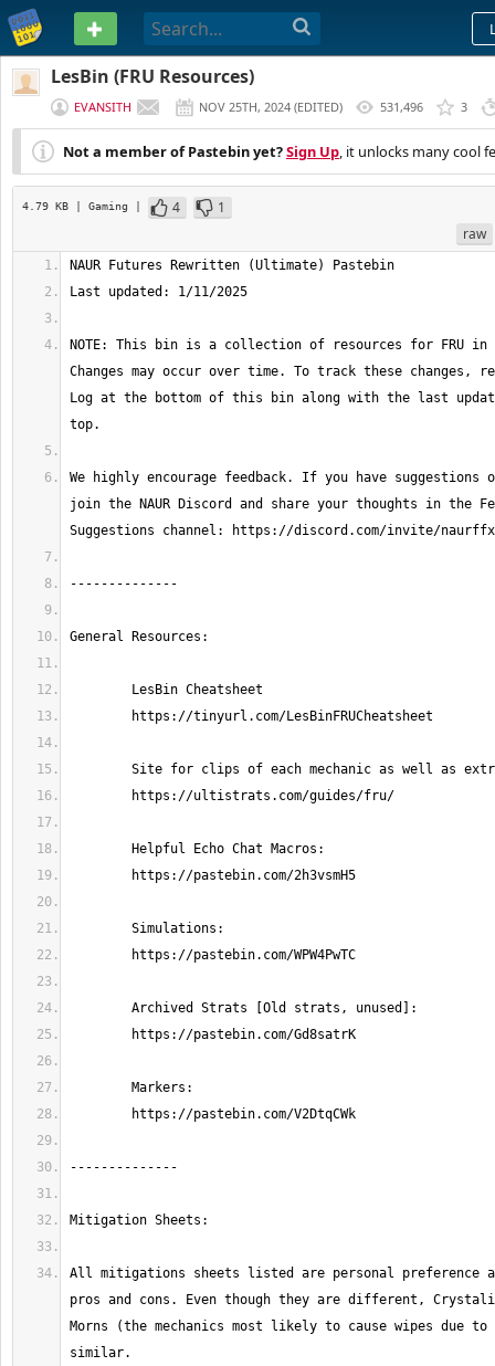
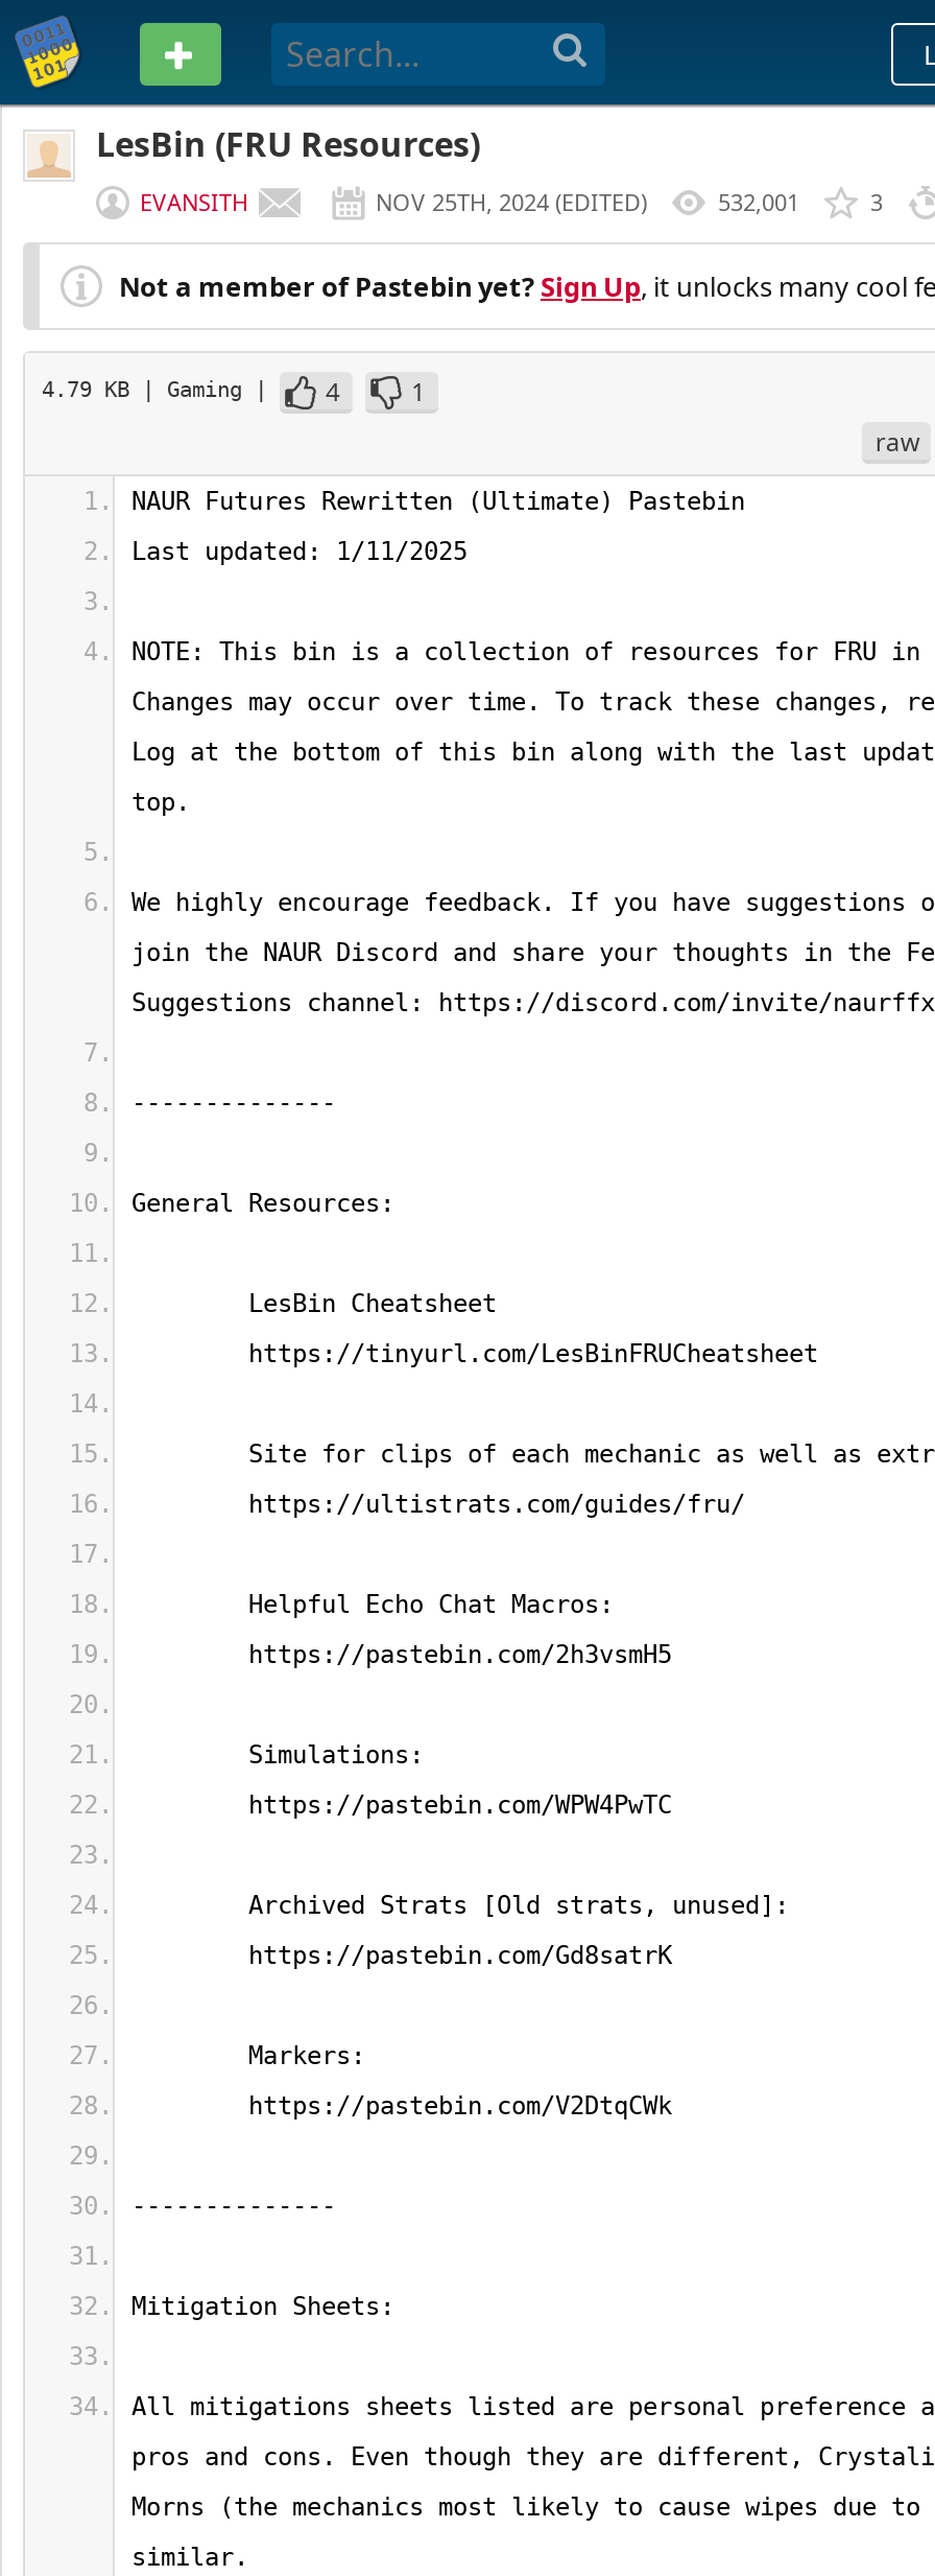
[380,98,423,115] 531,496 -> [718,186,799,217] 532,001

